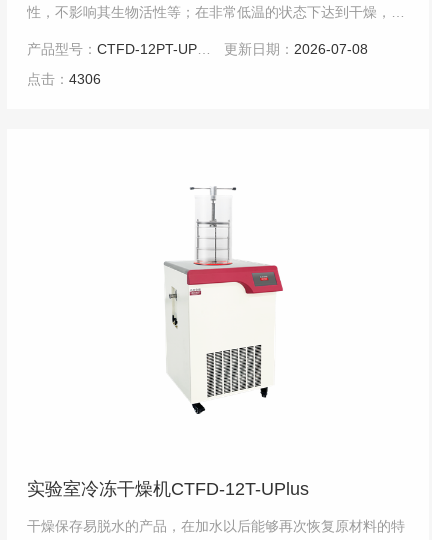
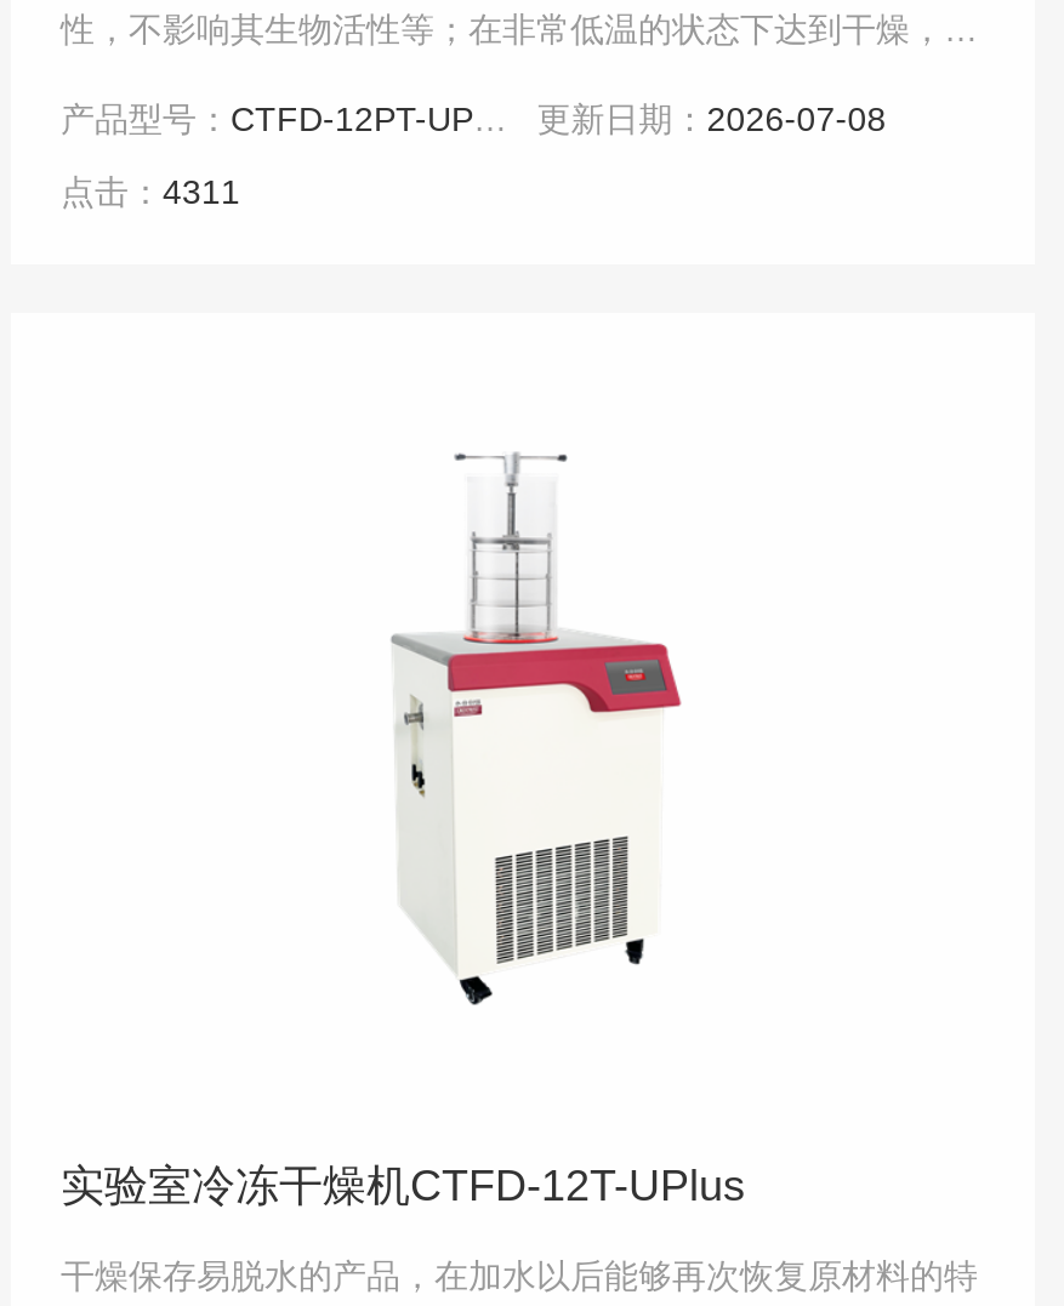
[27,71,101,87] 点击：4306 -> [60,172,240,211] 点击：4311

